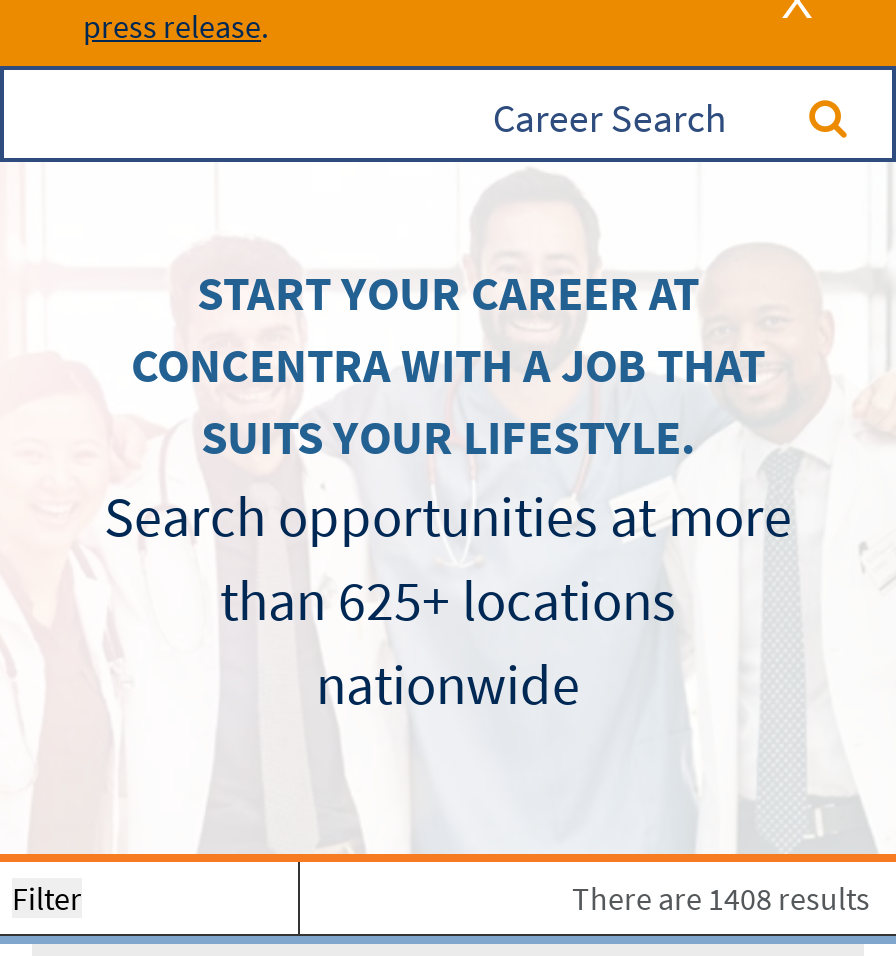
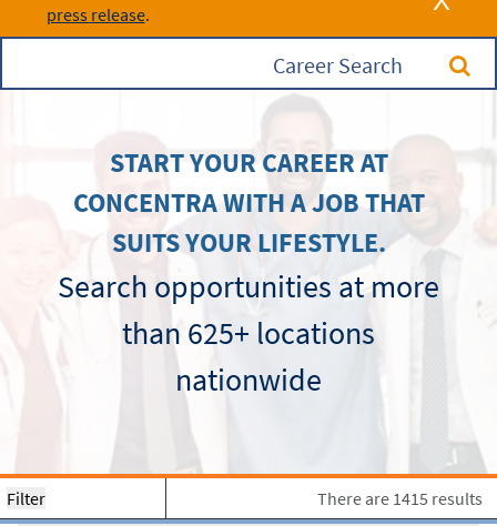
[572,878,870,918] There are 1408 results -> [317,487,483,509] There are 1415 results

